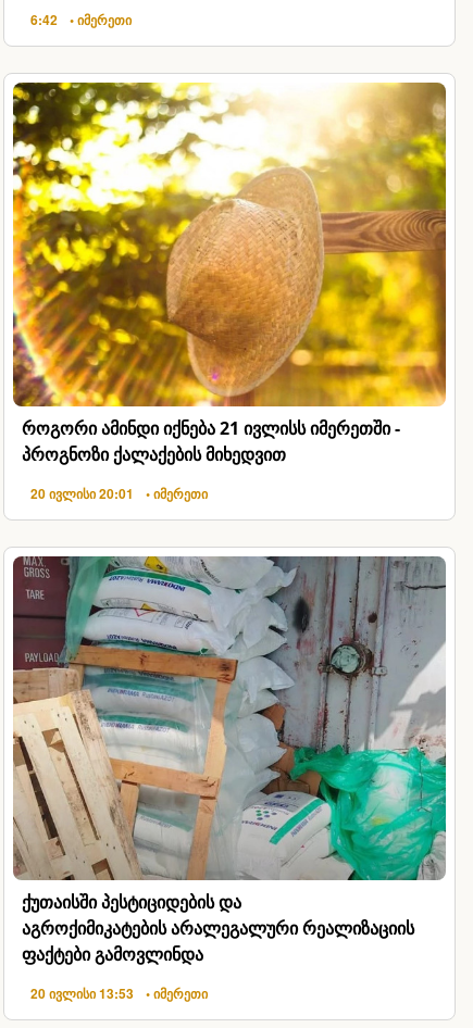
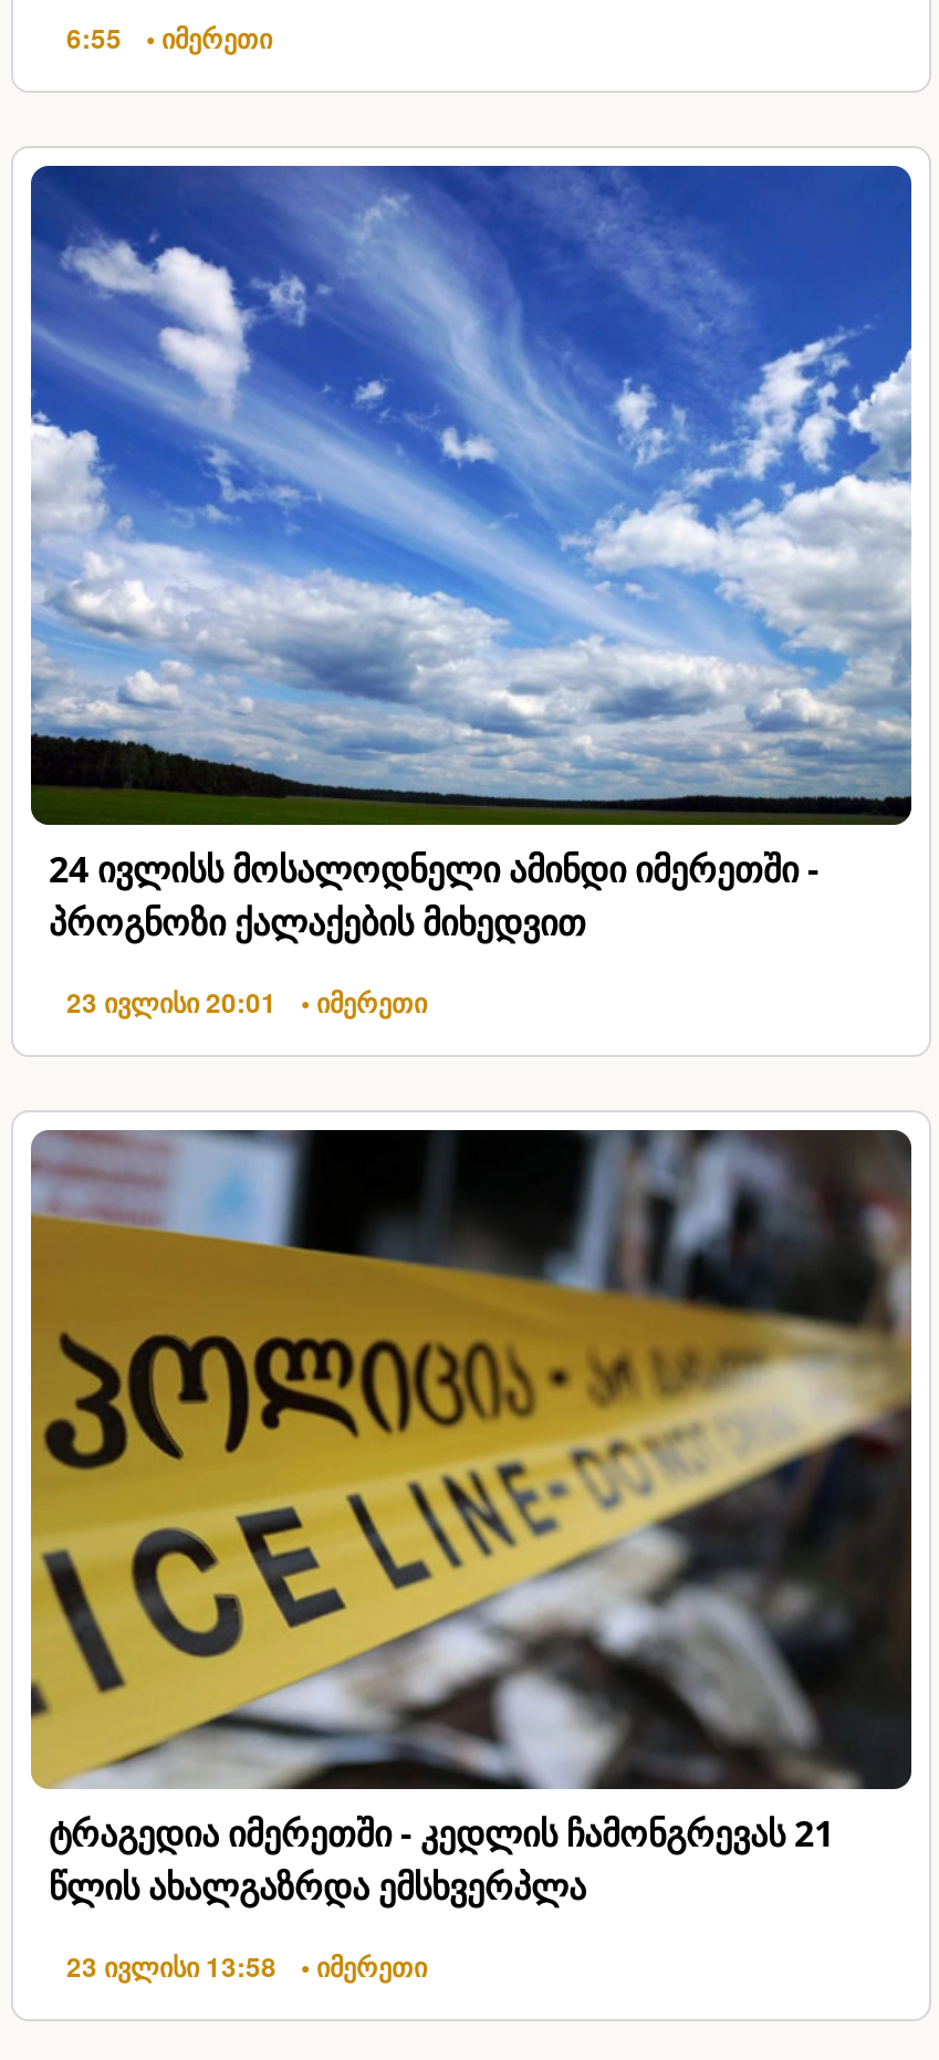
[30,9,132,29] 6:42 • იმერეთი -> [66,17,272,57] 6:55 • იმერეთი
[12,82,447,440] [image] | როგორი ამინდი იქნება 21 ივლისს იმერეთში - -> [29,164,914,894] [image] | 24 ივლისს მოსალოდნელი ამინდი იმერეთში -
[30,484,208,503] 20 ივლისი 20:01 • იმერეთი -> [66,982,427,1022] 23 ივლისი 20:01 • იმერეთი
[13,555,447,967] [image] | ქუთაისში პესტიციდების და | აგროქიმიკატების არალეგალური რეალიზაციის | ფაქტები გამოვლინდა -> [31,1128,914,1912] [image] | ტრაგედია იმერეთში - კედლის ჩამონგრევას 21 | წლის ახალგაზრდა ემსხვერპლა
[30,984,208,1004] 20 ივლისი 13:53 • იმერეთი -> [66,1947,427,1987] 23 ივლისი 13:58 • იმერეთი

